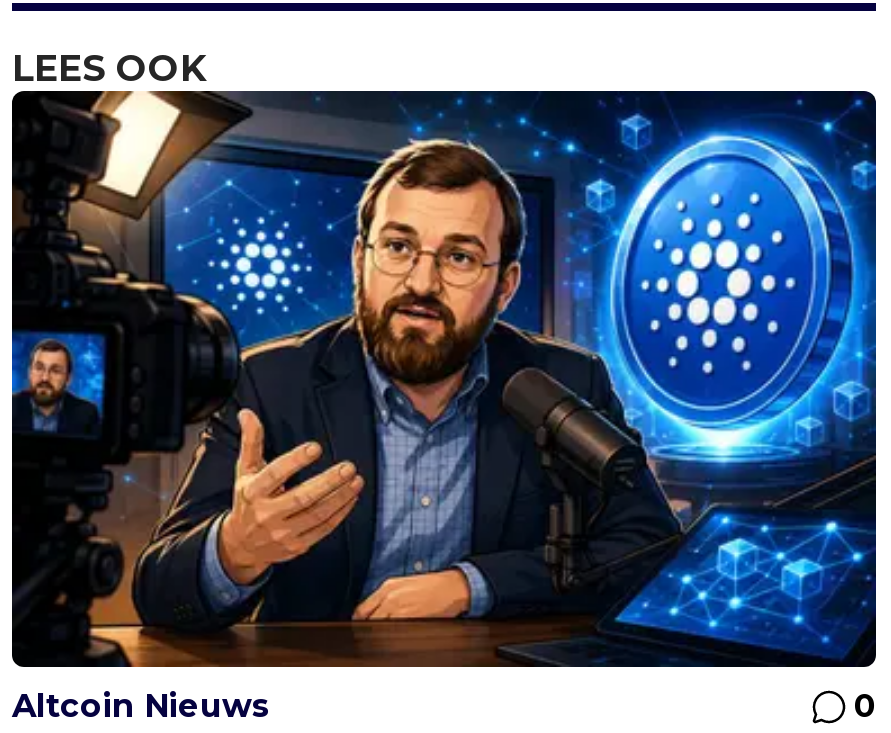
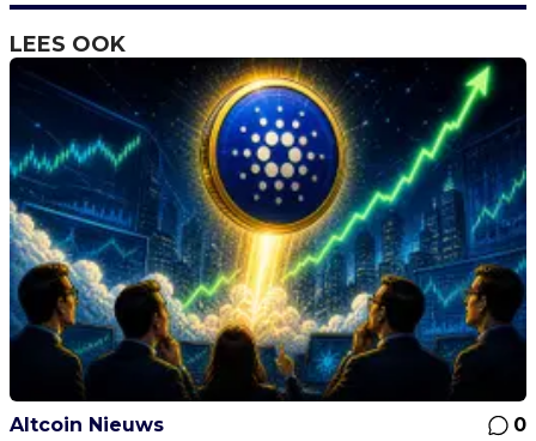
[10,91,878,669] [image] -> [8,58,528,403] [image]

